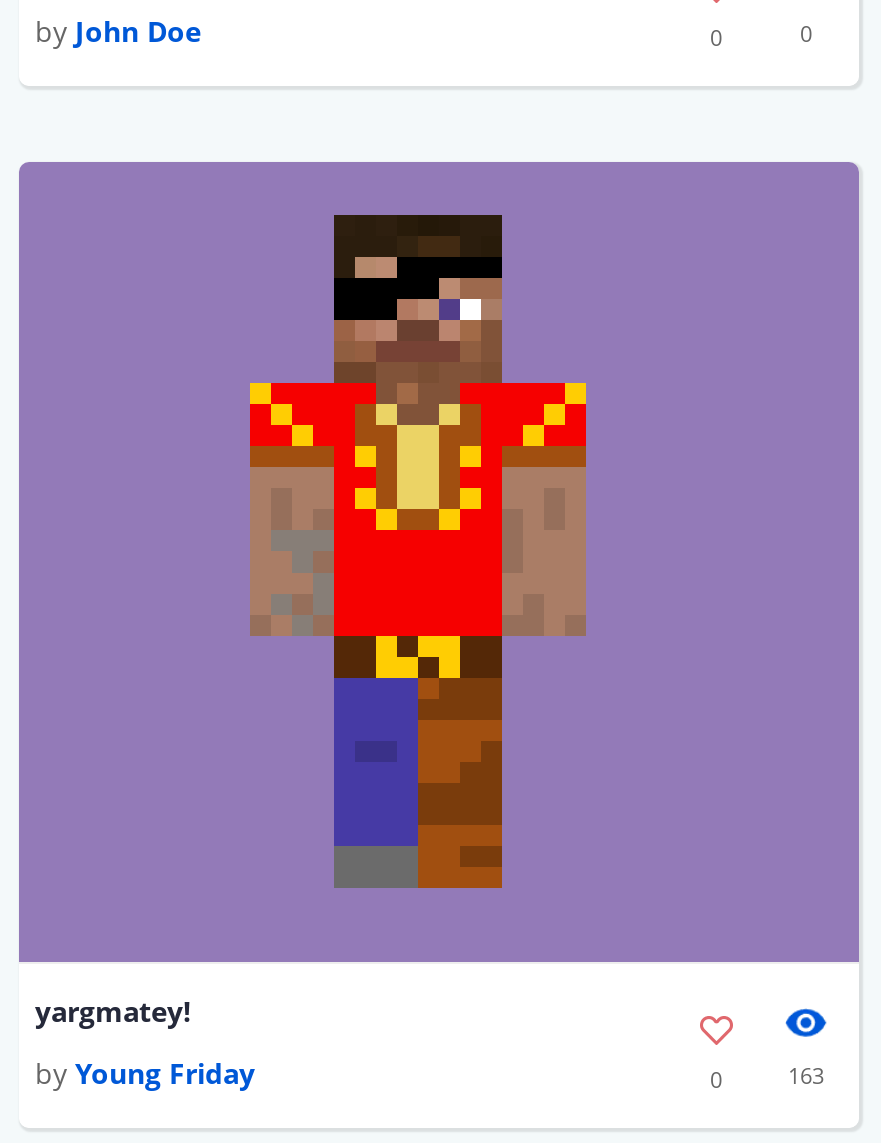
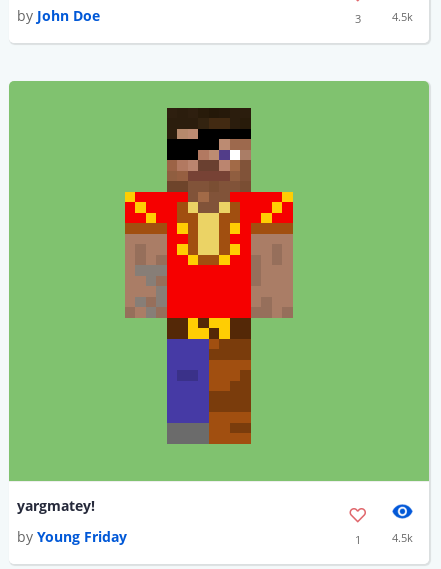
[710,18,812,52] 0 | 0 -> [354,9,413,26] 3 | 4.5k
[19,162,859,962] [image] -> [9,81,429,481] [image]
[710,1060,824,1094] 0 | 163 -> [354,530,413,547] 1 | 4.5k

